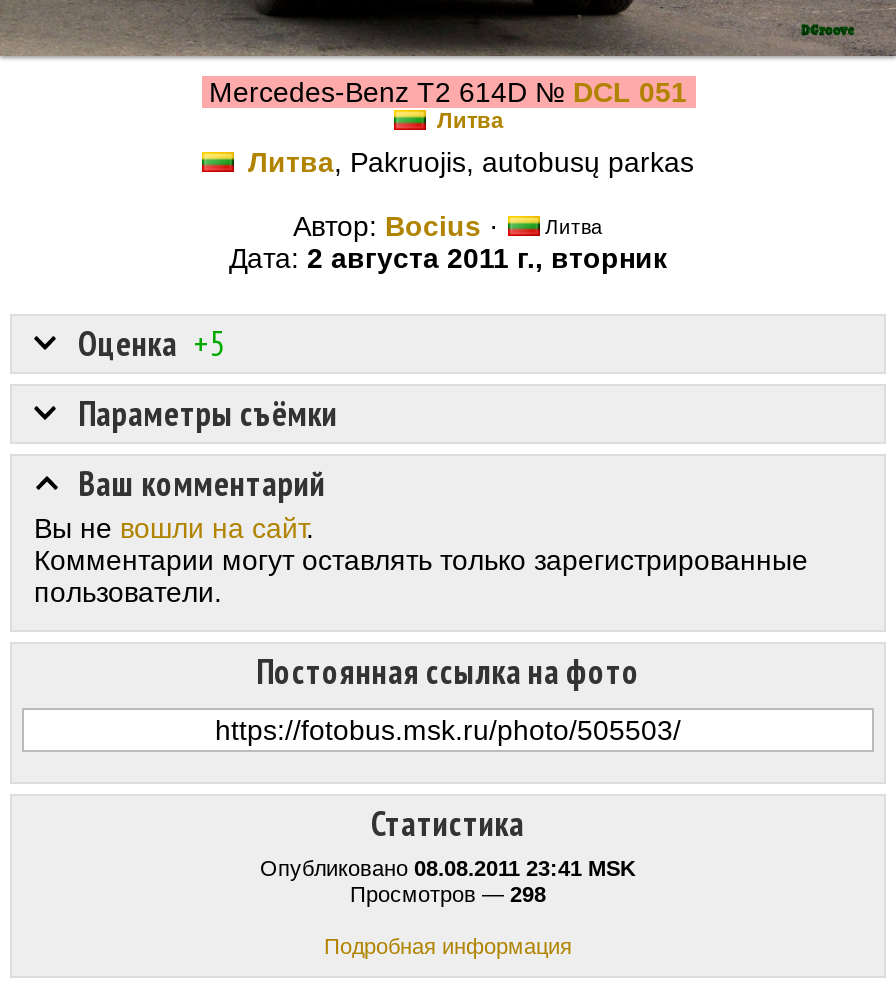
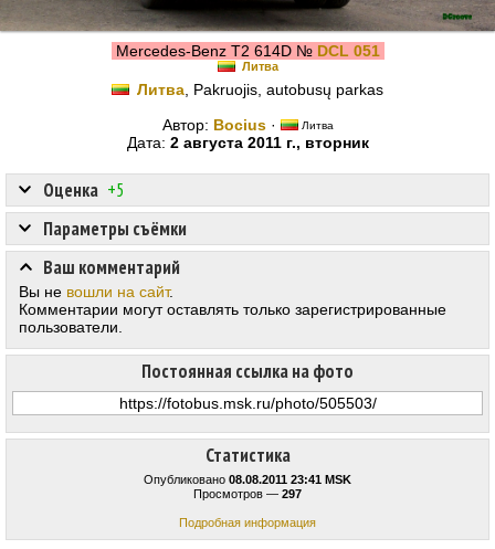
[350,882,546,906] Просмотров — 298 -> [193,487,302,501] Просмотров — 297

